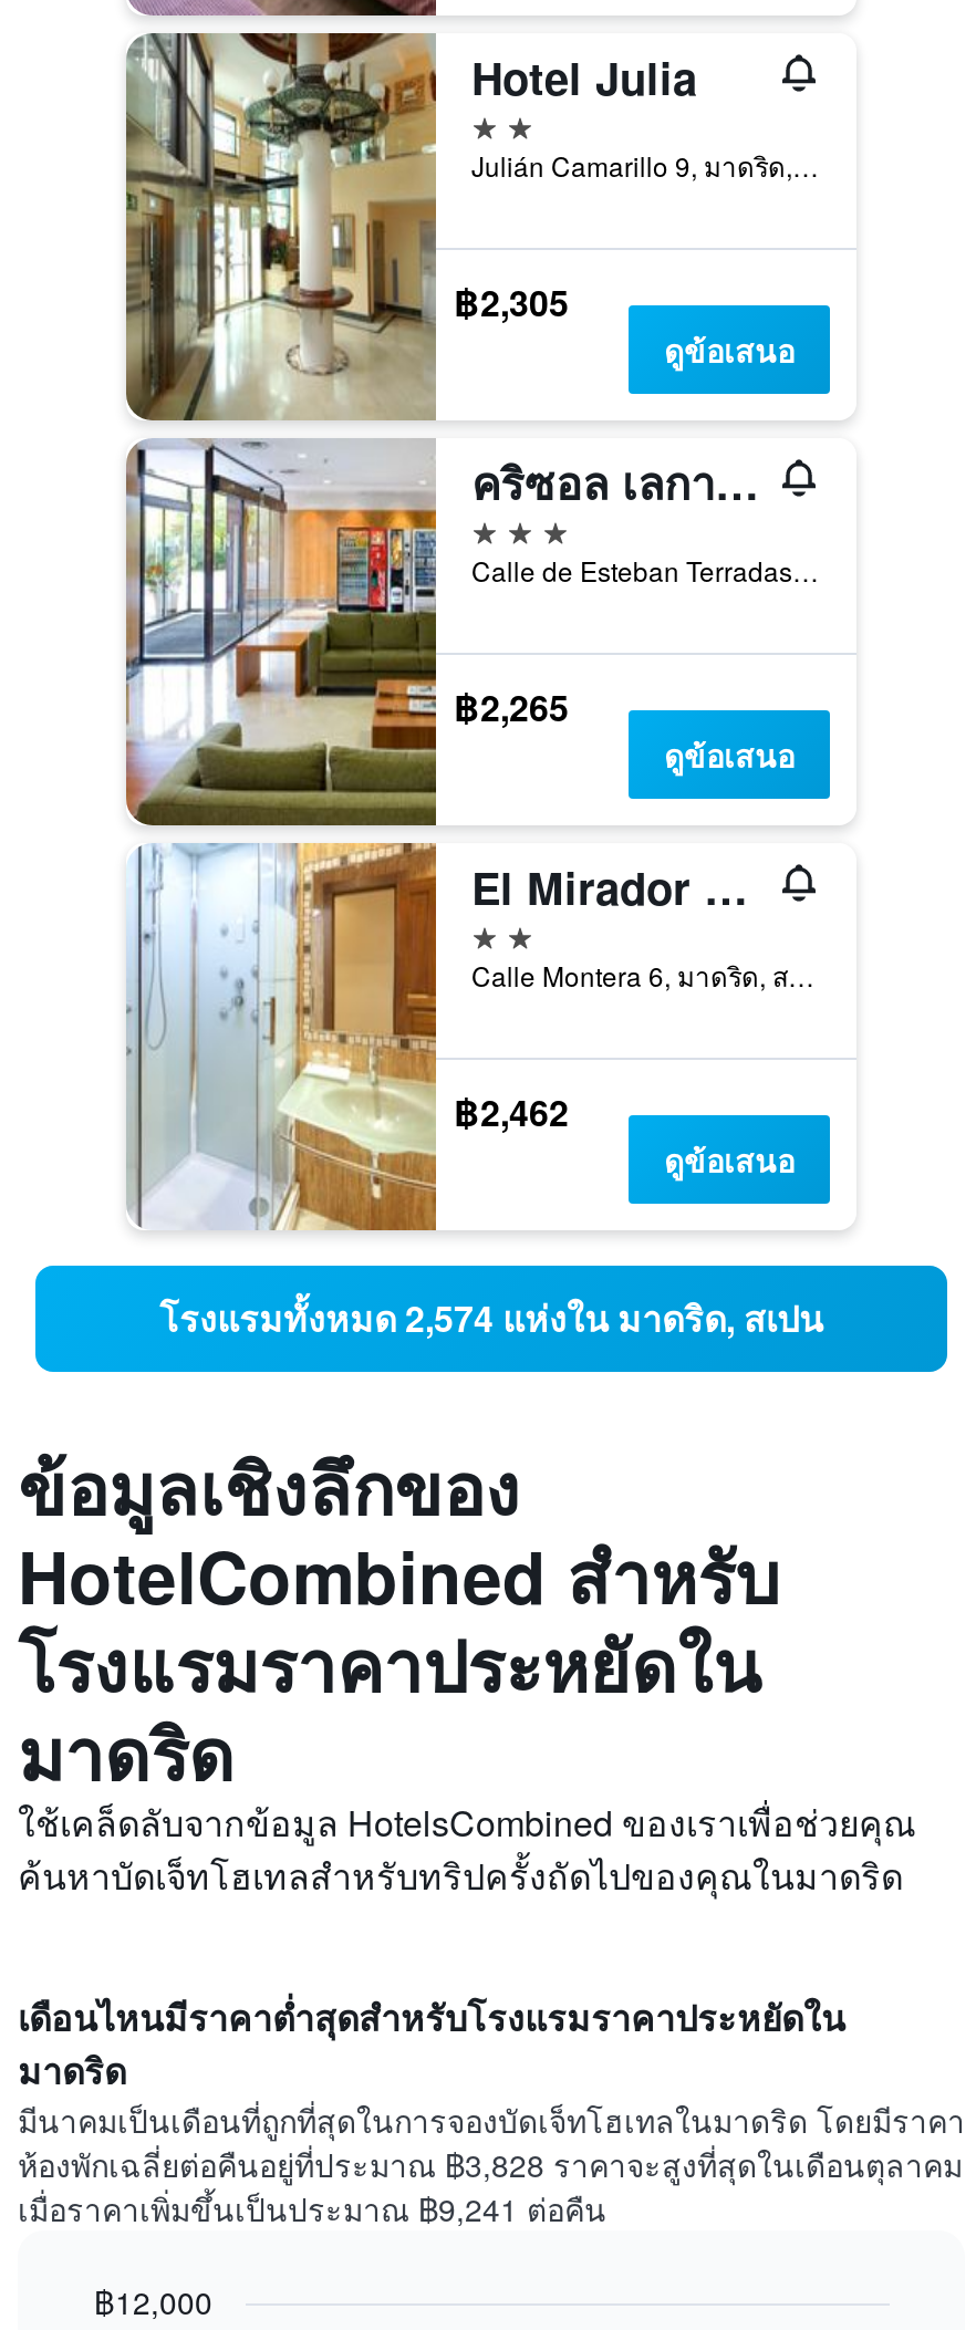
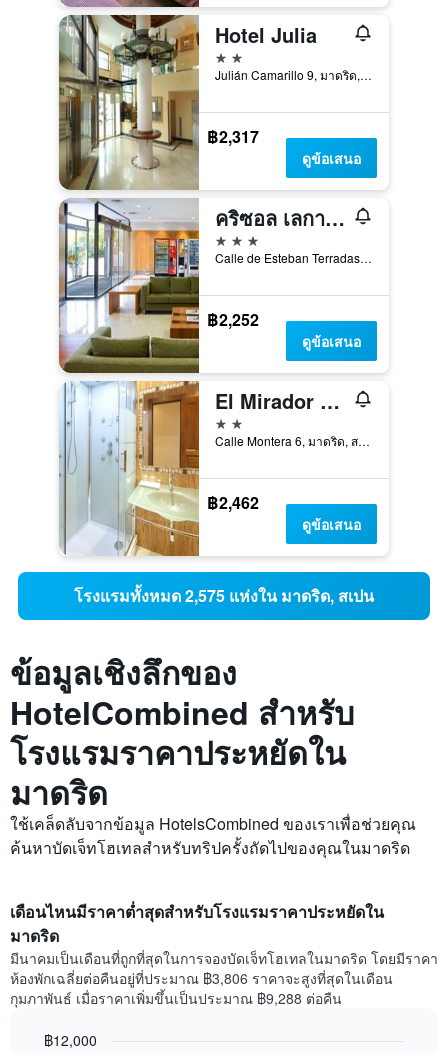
[454,275,569,326] ฿2,305 -> [207,124,259,147] ฿2,317
[454,680,569,731] ฿2,265 -> [207,307,259,330] ฿2,252
[159,1293,823,1344] โรงแรมทั้งหมด 2,574 แห่งใน มาดริด, สเปน -> [74,584,374,607] โรงแรมทั้งหมด 2,575 แห่งใน มาดริด, สเปน
[18,2142,963,2231] ห้องพักเฉลี่ยต่อคืนอยู่ที่ประมาณ ฿3,828 ราคาจะสูงที่สุดในเดือนตุลาคม | เมื่อราคาเพิ่มขึ้นเป็นประมาณ ฿9,241 ต่อคืน -> [10,968,393,1008] ห้องพักเฉลี่ยต่อคืนอยู่ที่ประมาณ ฿3,806 ราคาจะสูงที่สุดในเดือน | กุมภาพันธ์ เมื่อราคาเพิ่มขึ้นเป็นประมาณ ฿9,288 ต่อคืน

